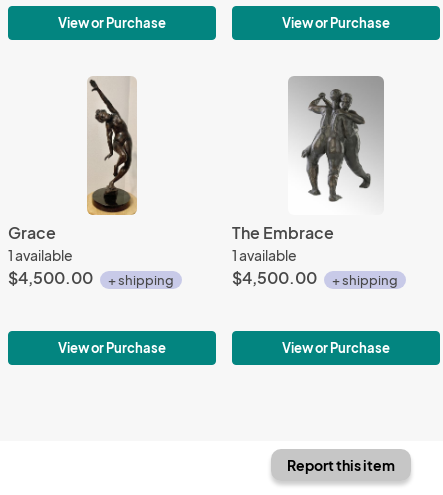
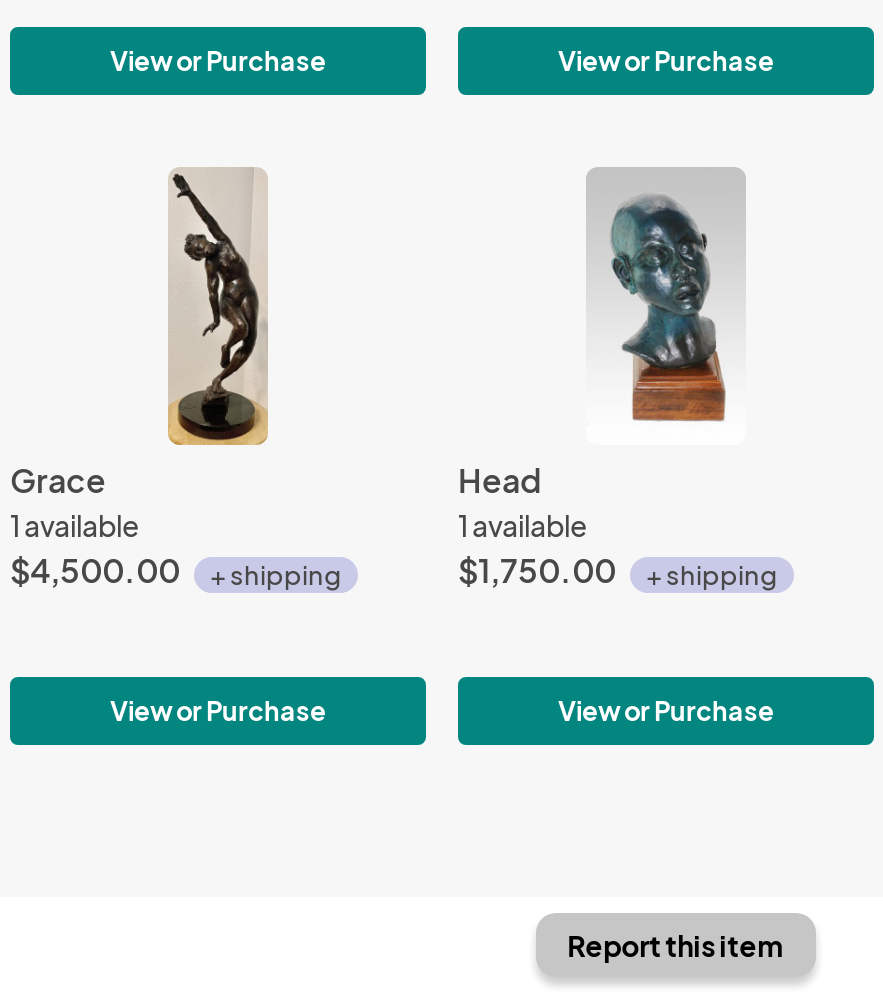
[232,76,384,243] [image] | The Embrace -> [458,169,760,501] [image] | Head
[232,267,398,288] $4,500.00 + shipping -> [458,549,778,591] $1,750.00 + shipping

